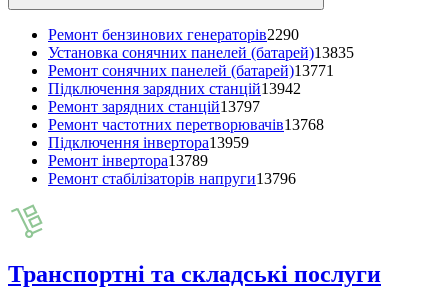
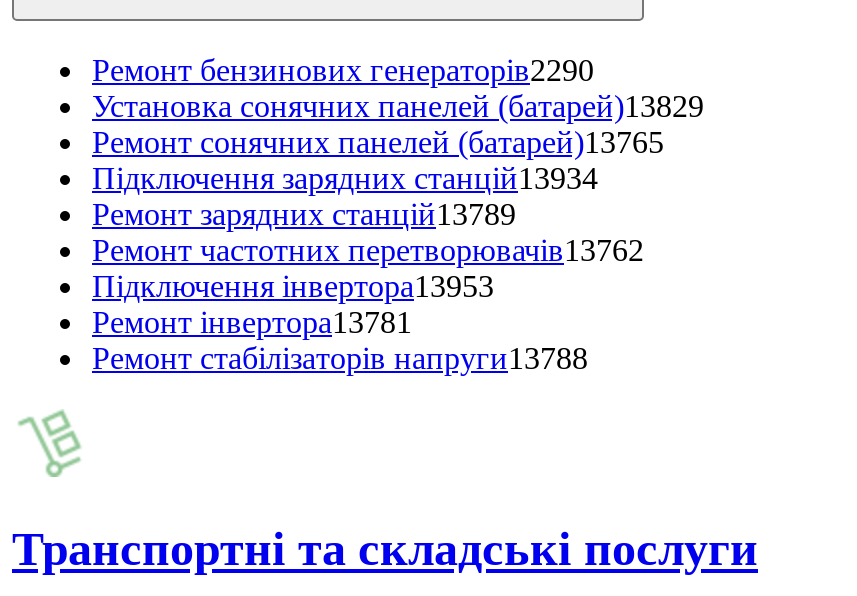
[48,44,354,61] Установка сонячних панелей (батарей)13835 -> [92,88,704,122] Установка сонячних панелей (батарей)13829
[48,62,334,79] Ремонт сонячних панелей (батарей)13771 -> [92,124,664,158] Ремонт сонячних панелей (батарей)13765
[48,80,301,97] Підключення зарядних станцій13942 -> [92,160,598,194] Підключення зарядних станцій13934
[48,98,260,115] Ремонт зарядних станцій13797 -> [92,196,516,230] Ремонт зарядних станцій13789
[48,116,324,133] Ремонт частотних перетворювачів13768 -> [92,232,644,266] Ремонт частотних перетворювачів13762
[48,134,249,151] Підключення інвертора13959 -> [92,268,494,302] Підключення інвертора13953
[48,152,208,169] Ремонт інвертора13789 -> [92,304,412,338] Ремонт інвертора13781
[48,170,296,187] Ремонт стабілізаторів напруги13796 -> [92,340,588,374] Ремонт стабілізаторів напруги13788

